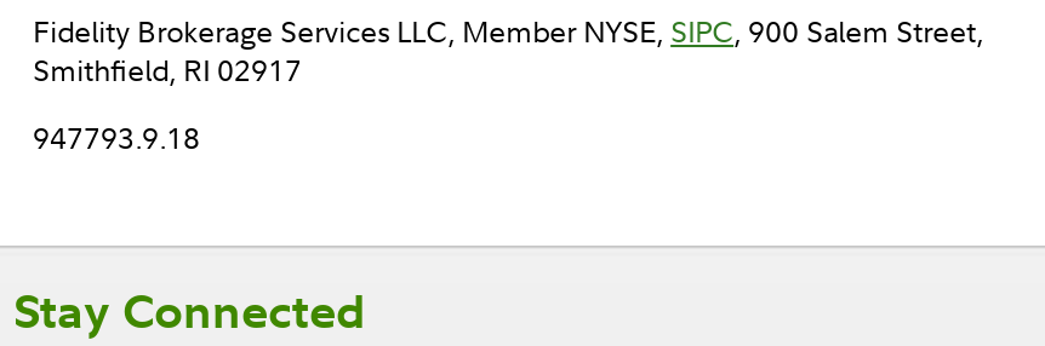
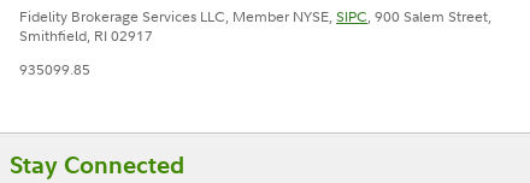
[33,117,200,158] 947793.9.18 -> [19,59,90,80] 935099.85

